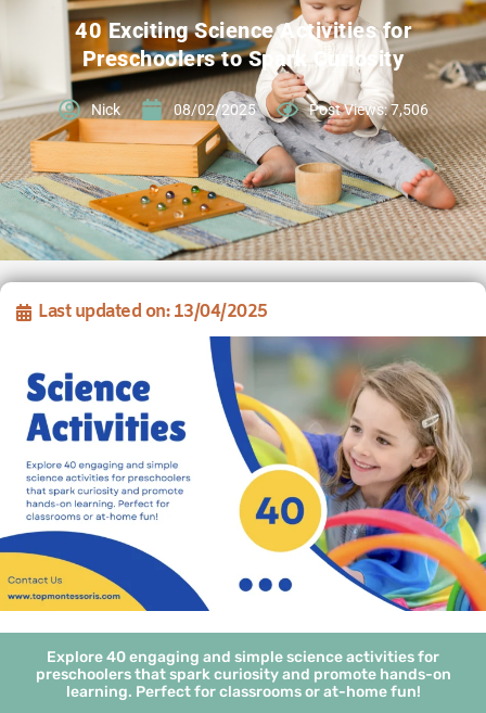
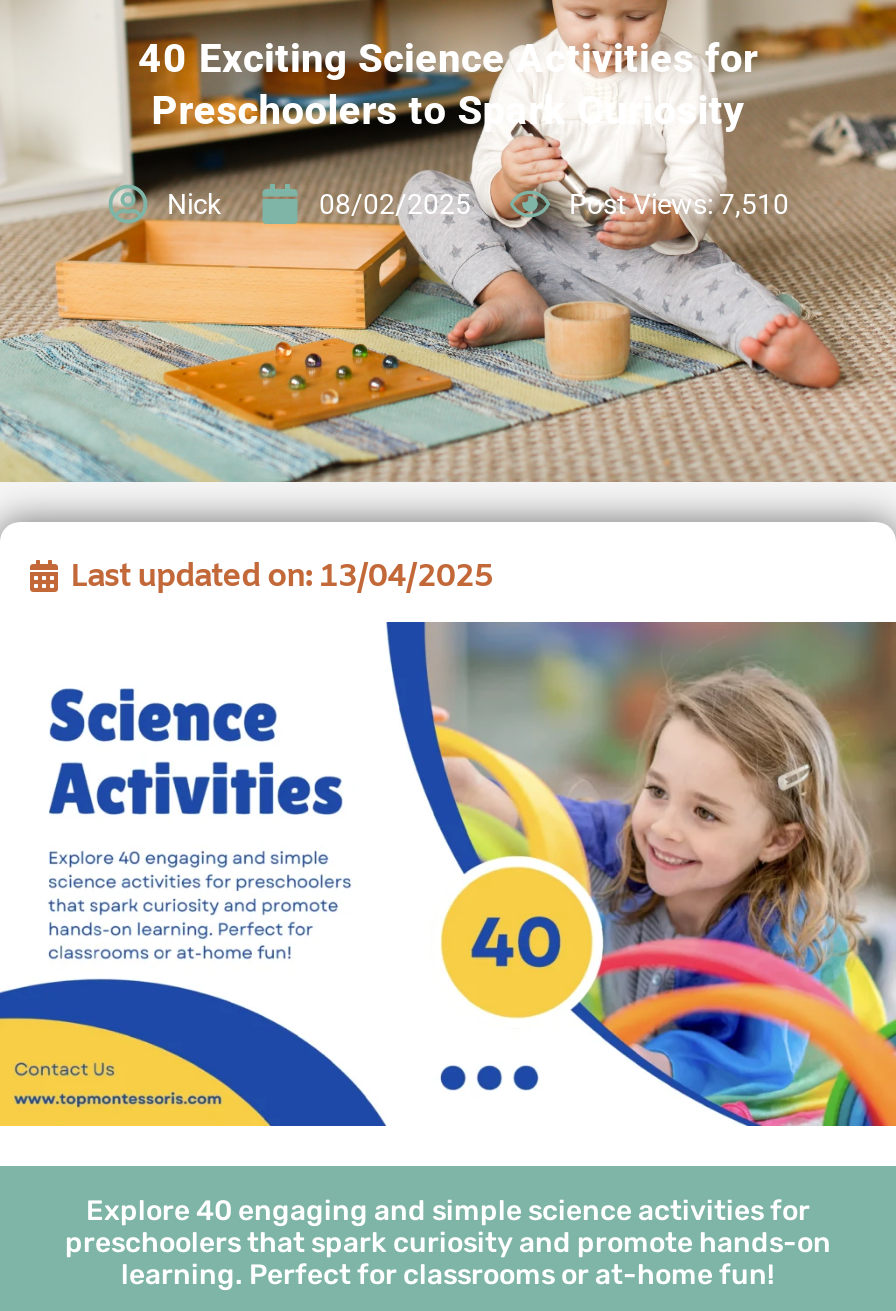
[309,101,428,119] Post Views: 7,506 -> [569,187,789,219] Post Views: 7,510

